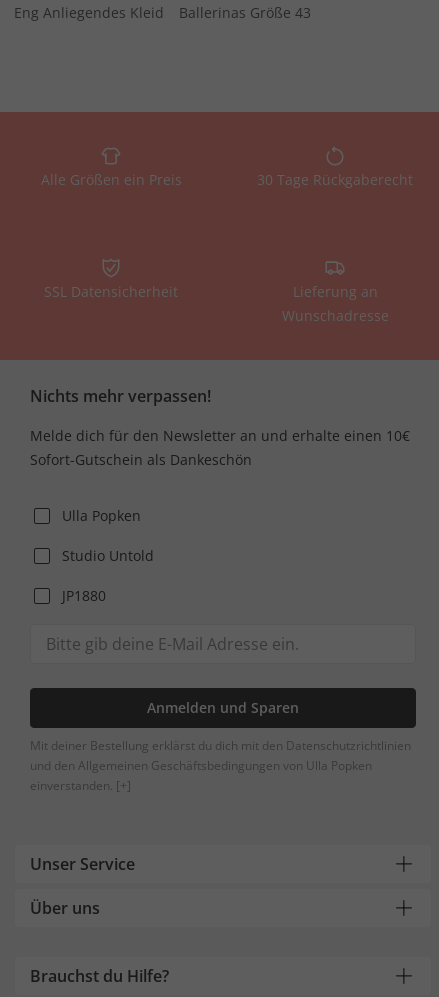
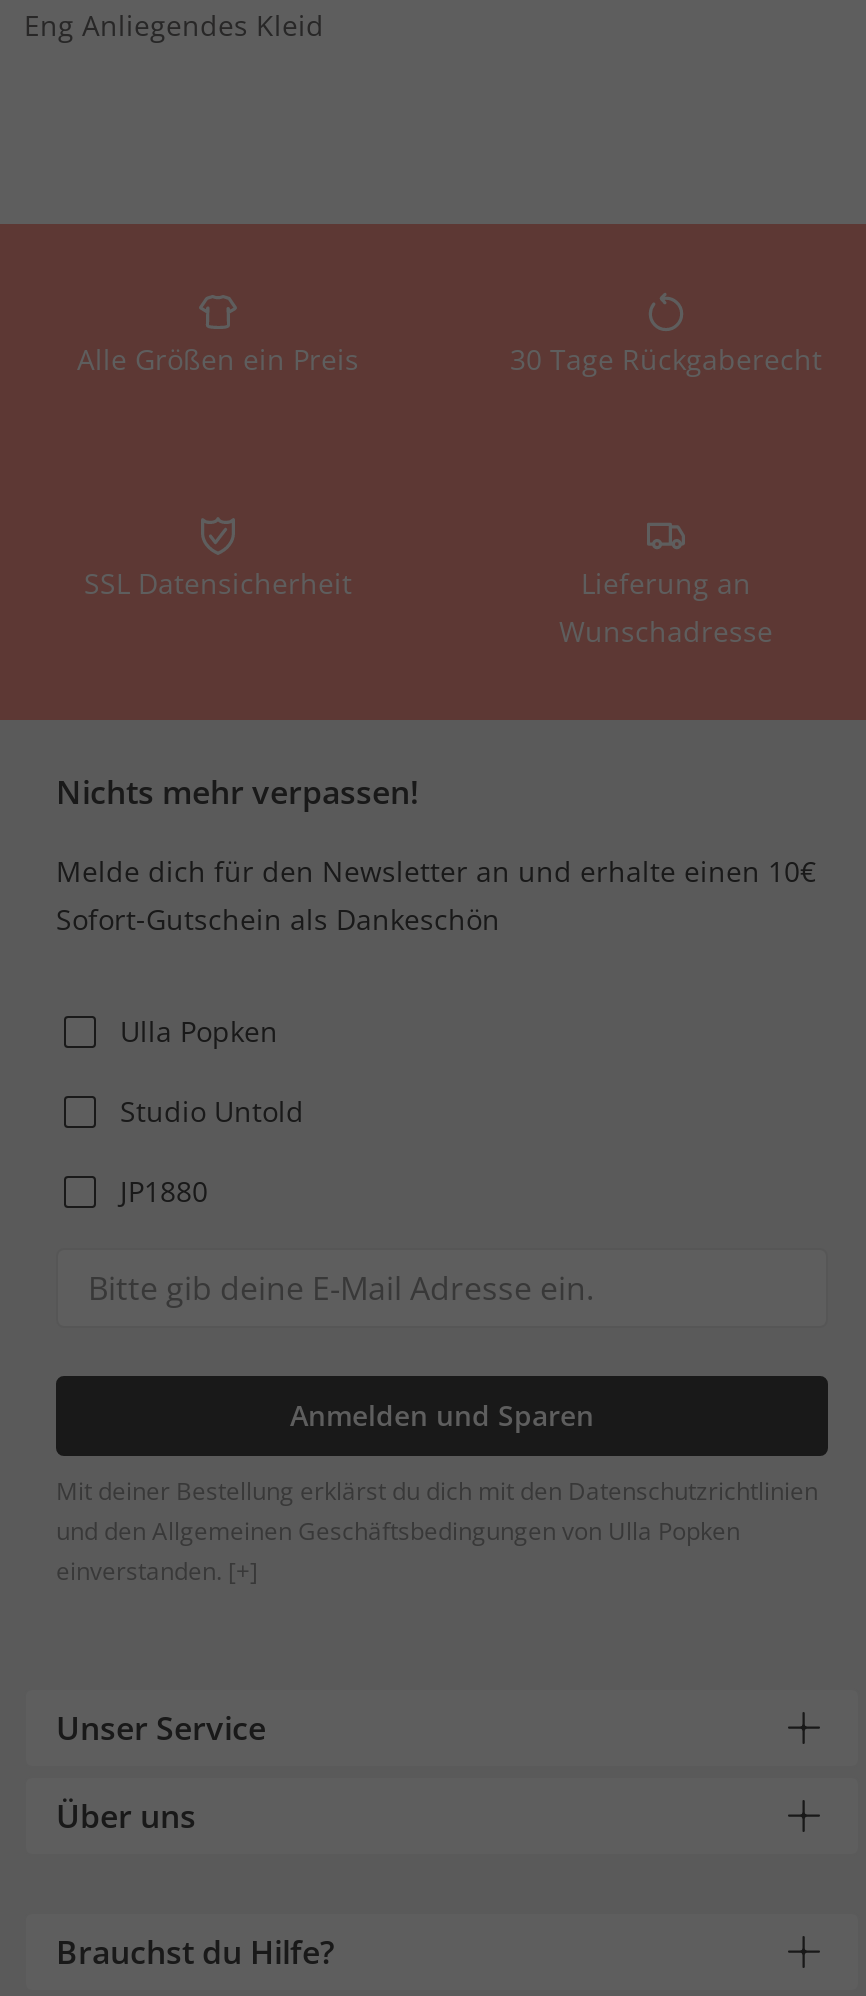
[179,3,311,22] Ballerinas Größe 43 -> none

